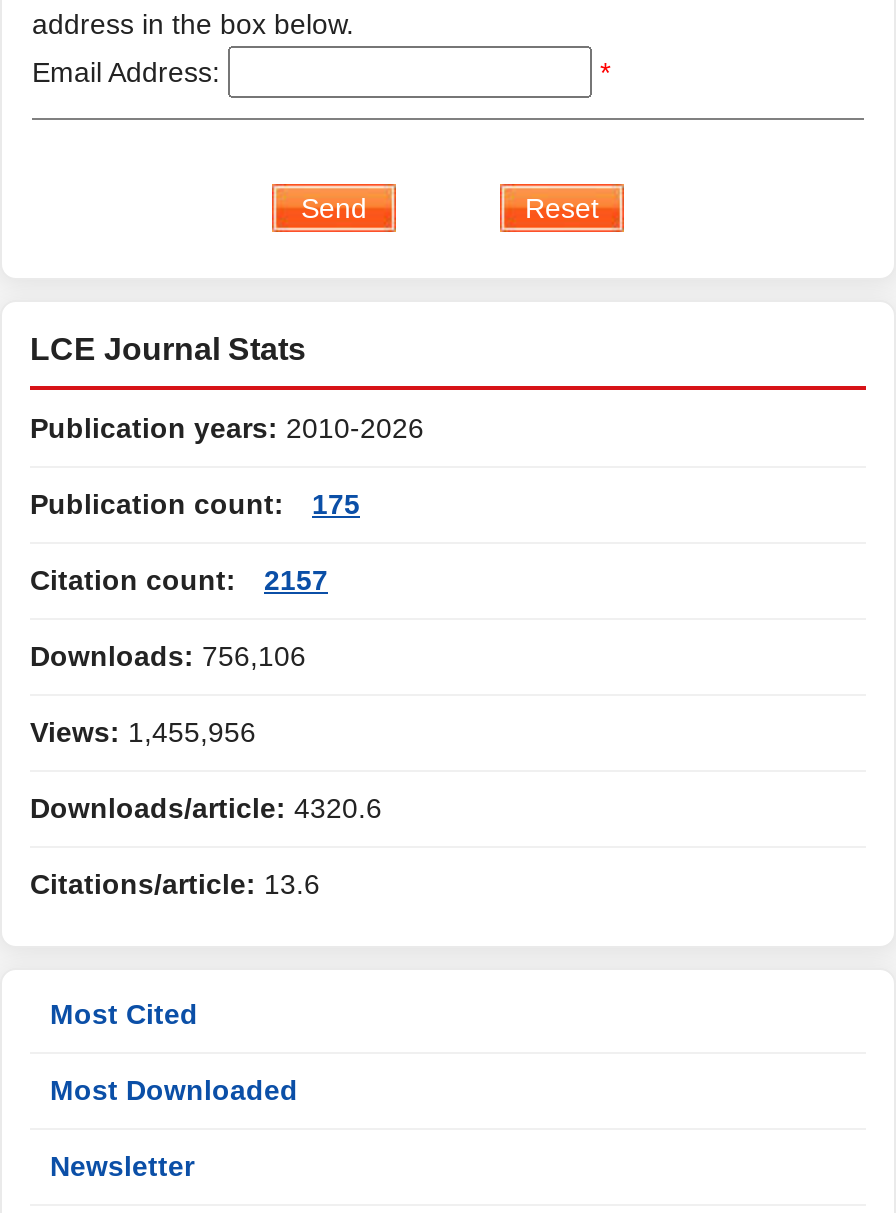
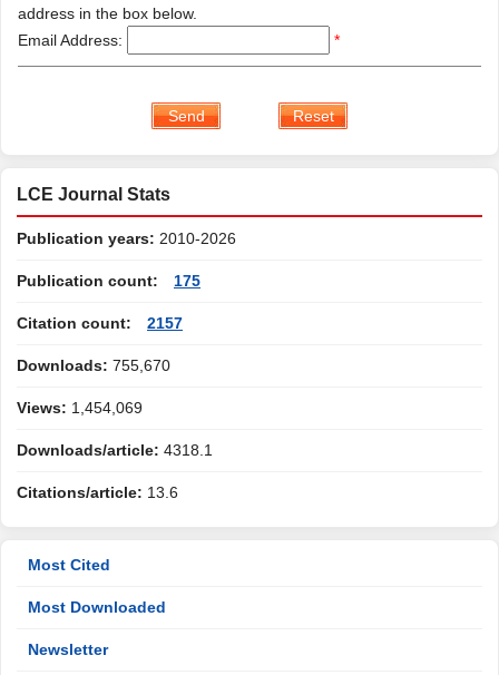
[30,640,306,672] Downloads: 756,106 -> [17,356,170,374] Downloads: 755,670
[30,716,256,748] Views: 1,455,956 -> [17,399,143,417] Views: 1,454,069
[30,792,382,824] Downloads/article: 4320.6 -> [17,441,213,459] Downloads/article: 4318.1

